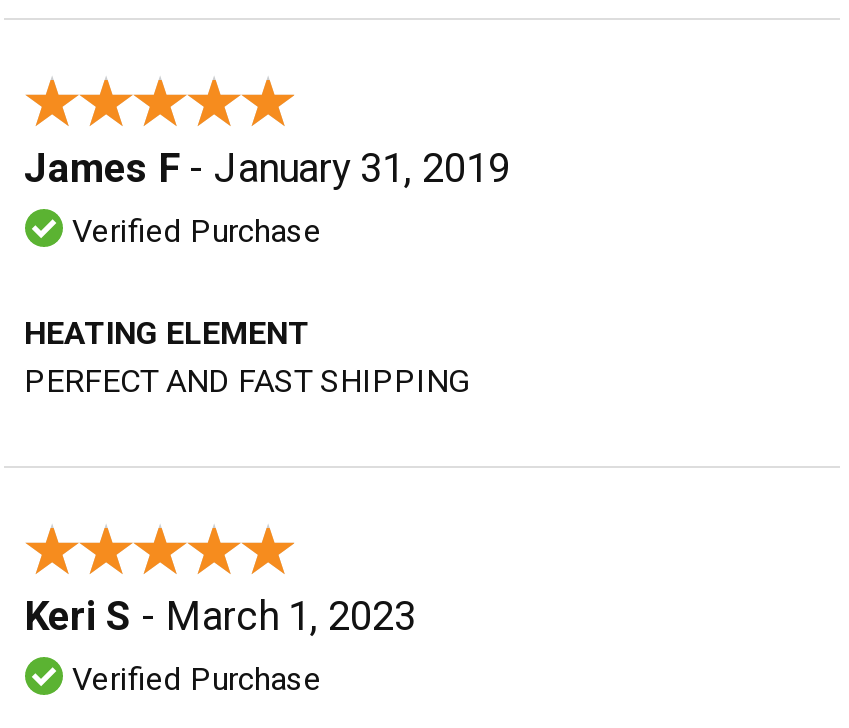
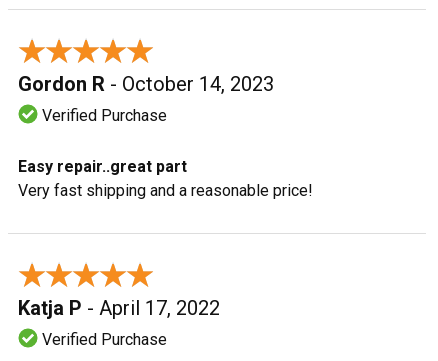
[24,145,510,193] James F - January 31, 2019 -> [18,72,274,96] Gordon R - October 14, 2023
[24,315,468,401] HEATING ELEMENT | PERFECT AND FAST SHIPPING -> [18,157,313,200] Easy repair..great part | Very fast shipping and a reasonable price!
[24,593,416,641] Keri S - March 1, 2023 -> [18,296,220,320] Katja P - April 17, 2022

